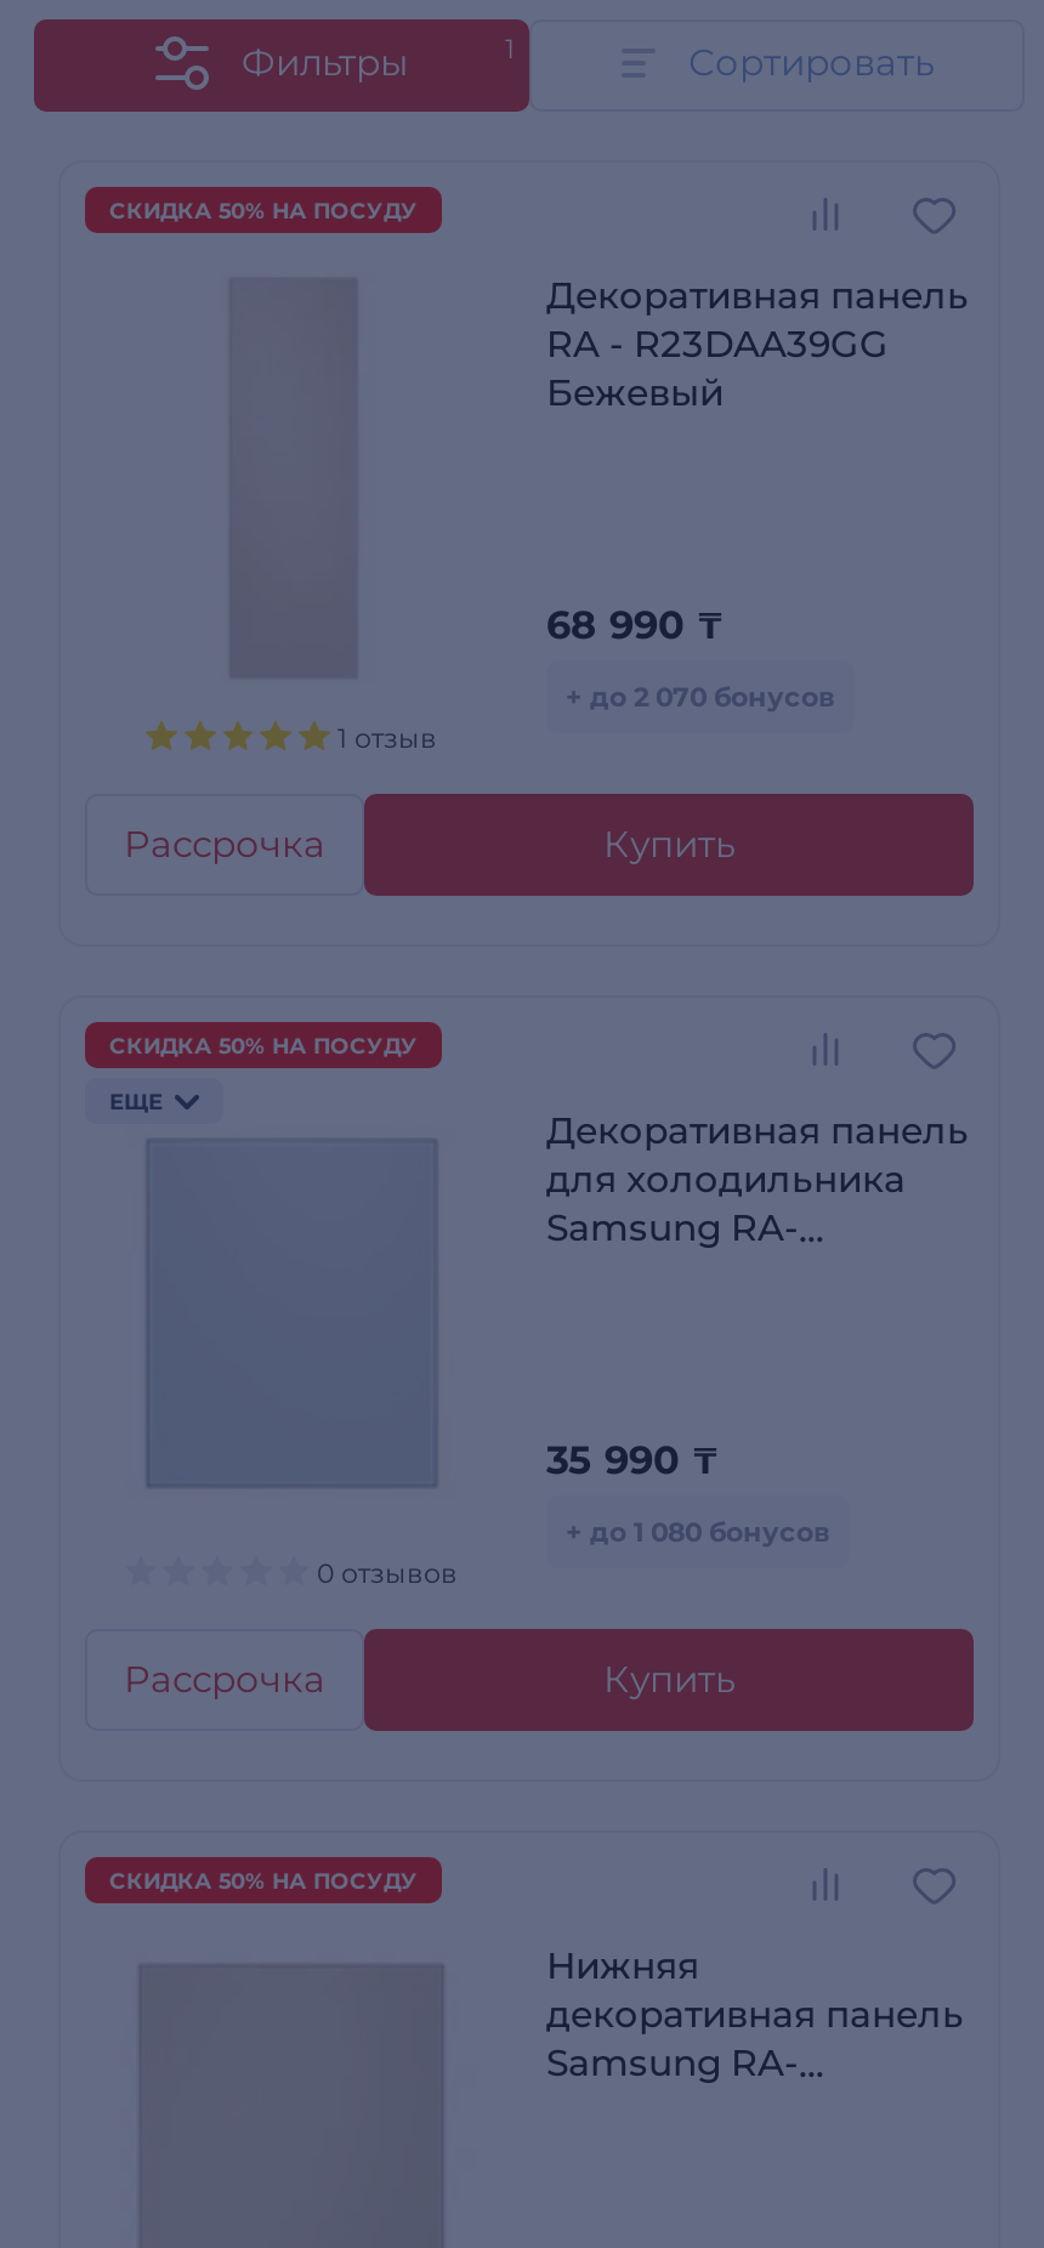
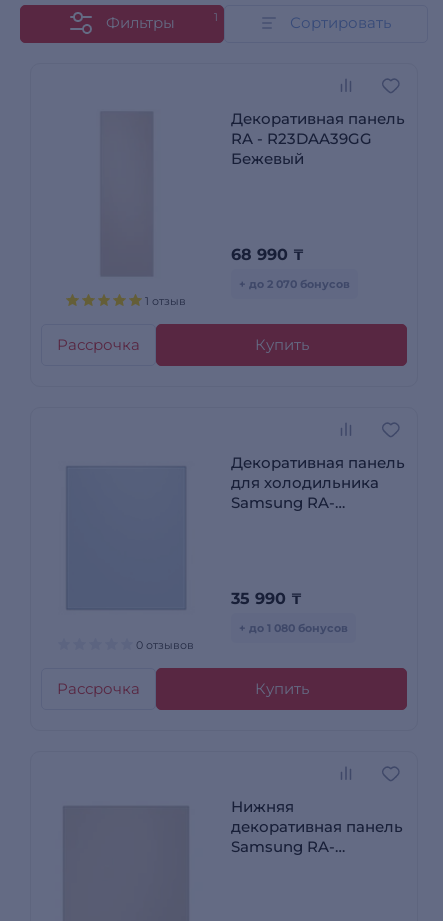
[109,197,418,224] СКИДКА 50% НА ПОСУДУ -> none
[109,1032,418,1115] СКИДКА 50% НА ПОСУДУ | ЕЩЕ -> none
[109,1867,418,1894] СКИДКА 50% НА ПОСУДУ -> none

